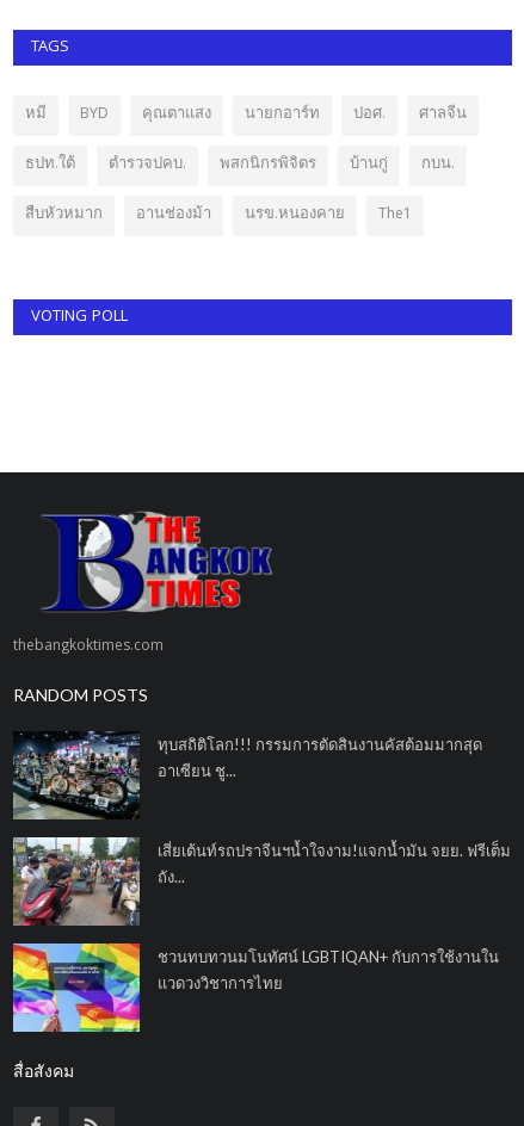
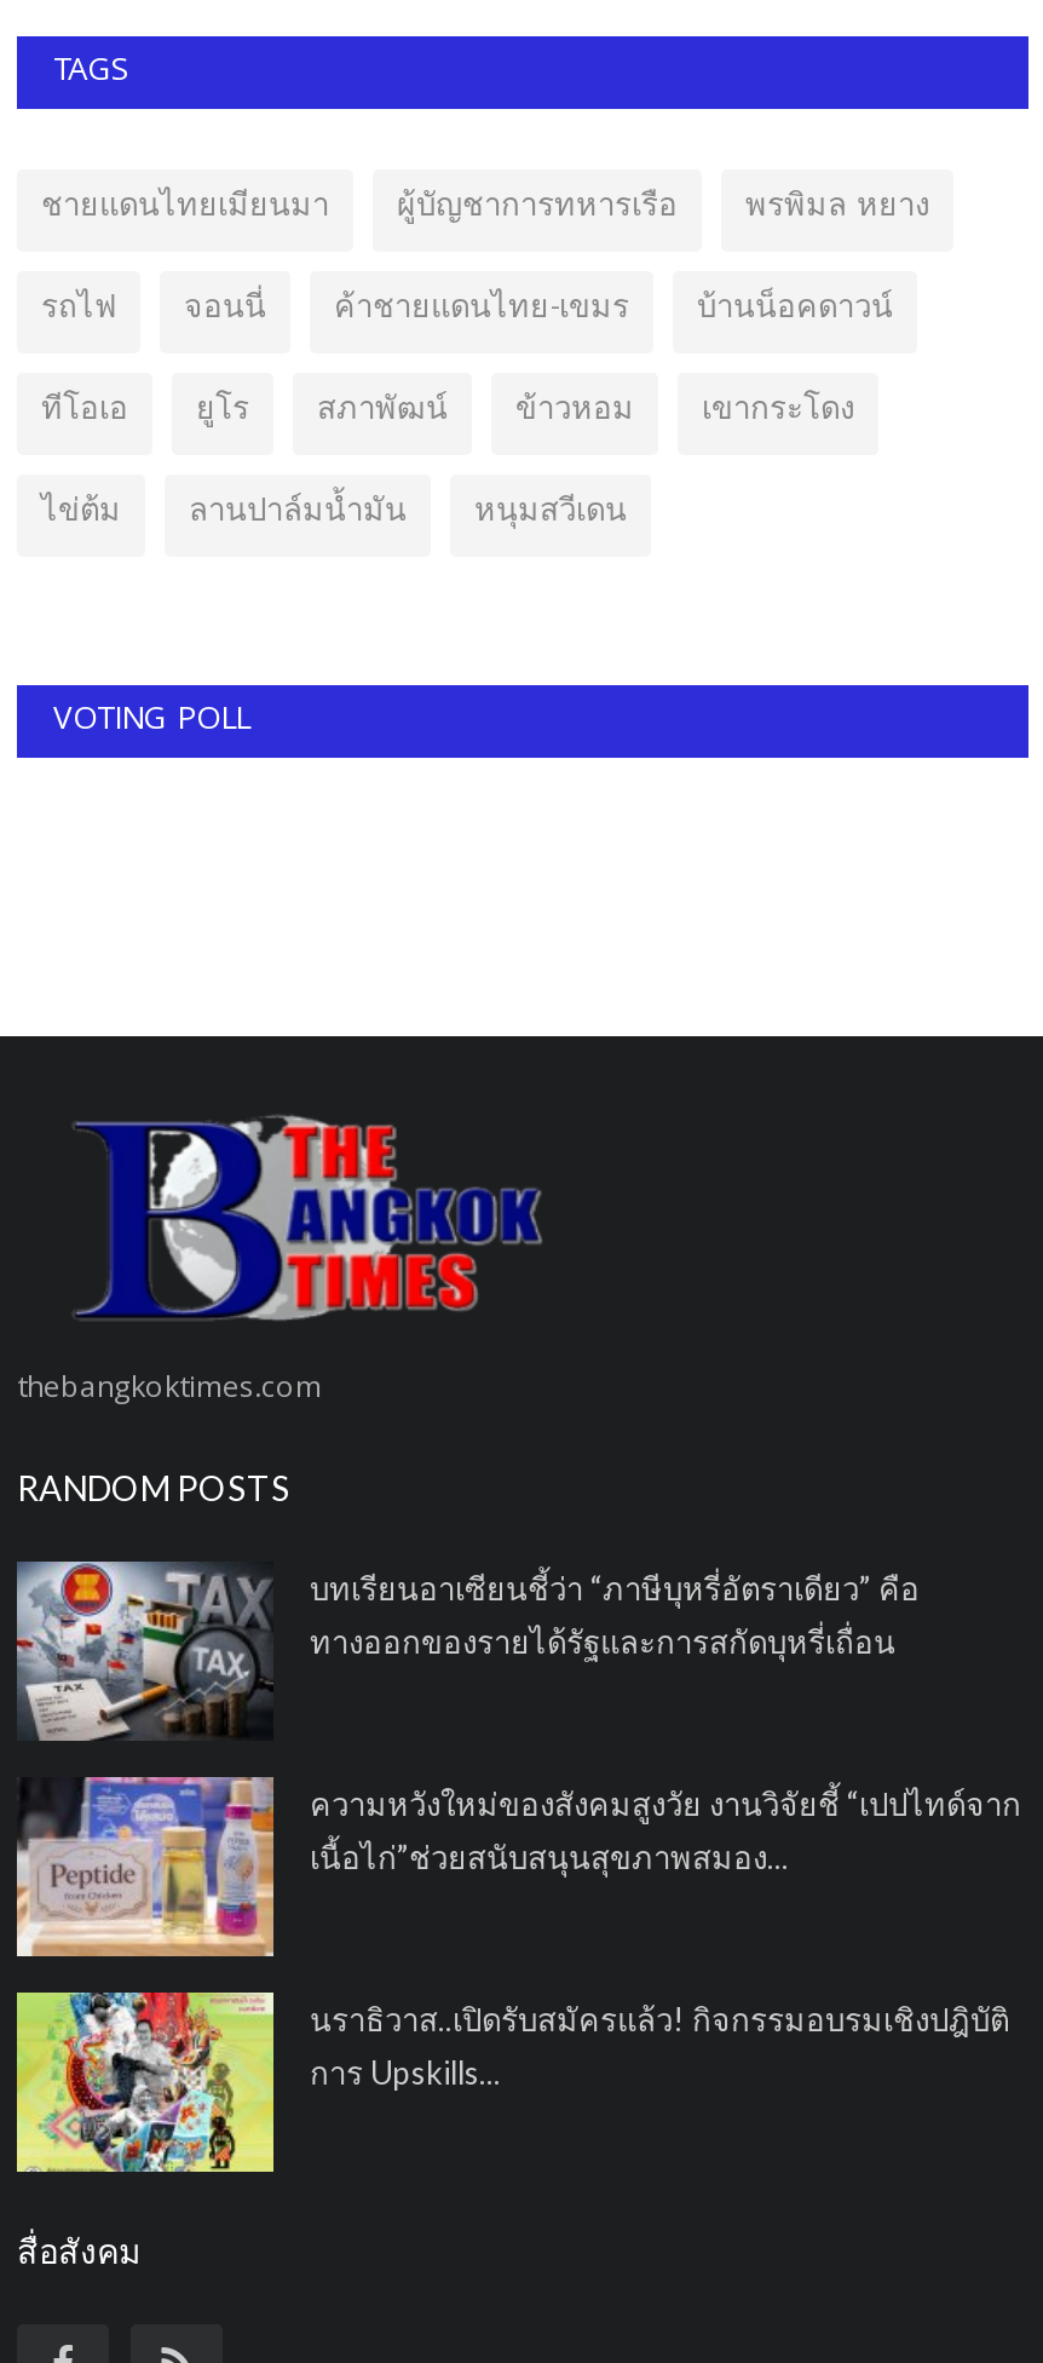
[25,103,467,228] หมี | BYD | คุณตาแสง | นายกอาร์ท | ปอศ. | ศาลจีน | ธปท.ใต้ | ตำรวจปคบ. | พสกนิกรพิจิตร | บ้านกู่ | กบน. | สืบหัวหมาก | อานช่องม้า | นรข.หนองคาย | The1 -> [41,184,929,540] ชายแดนไทยเมียนมา | ผู้บัญชาการทหารเรือ | พรพิมล หยาง | รถไฟ | จอนนี่ | ค้าชายแดนไทย-เขมร | บ้านน็อคดาวน์ | ทีโอเอ | ยูโร | สภาพัฒน์ | ข้าวหอม | เขากระโดง | ไข่ต้ม | ลานปาล์มน้ำมัน | หนุมสวีเดน
[13,731,482,821] [image] | ทุบสถิติโลก!!! กรรมการตัดสินงานคัสต้อมมากสุด | อาเซียน ชู... -> [15,1559,920,1741] [image] | บทเรียนอาเซียนชี้ว่า “ภาษีบุหรี่อัตราเดียว” คือ | ทางออกของรายได้รัฐและการสกัดบุหรี่เถื่อน
[12,836,511,927] [image] | เสี่ยเต้นท์รถปราจีนฯน้ำใจงาม!แจกน้ำมัน จยย. ฟรีเต็ม | ถัง... -> [15,1775,1021,1959] [image] | ความหวังใหม่ของสังคมสูงวัย งานวิจัยชี้ “เปปไทด์จาก | เนื้อไก่”ช่วยสนับสนุนสุขภาพสมอง...
[12,942,499,1033] [image] | ชวนทบทวนมโนทัศน์ LGBTIQAN+ กับการใช้งานใน | แวดวงวิชาการไทย -> [15,1990,1009,2174] [image] | นราธิวาส..เปิดรับสมัครแล้ว! กิจกรรมอบรมเชิงปฎิบัติ | การ Upskills...

